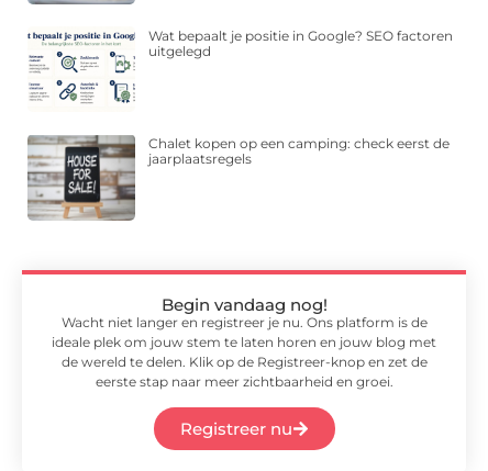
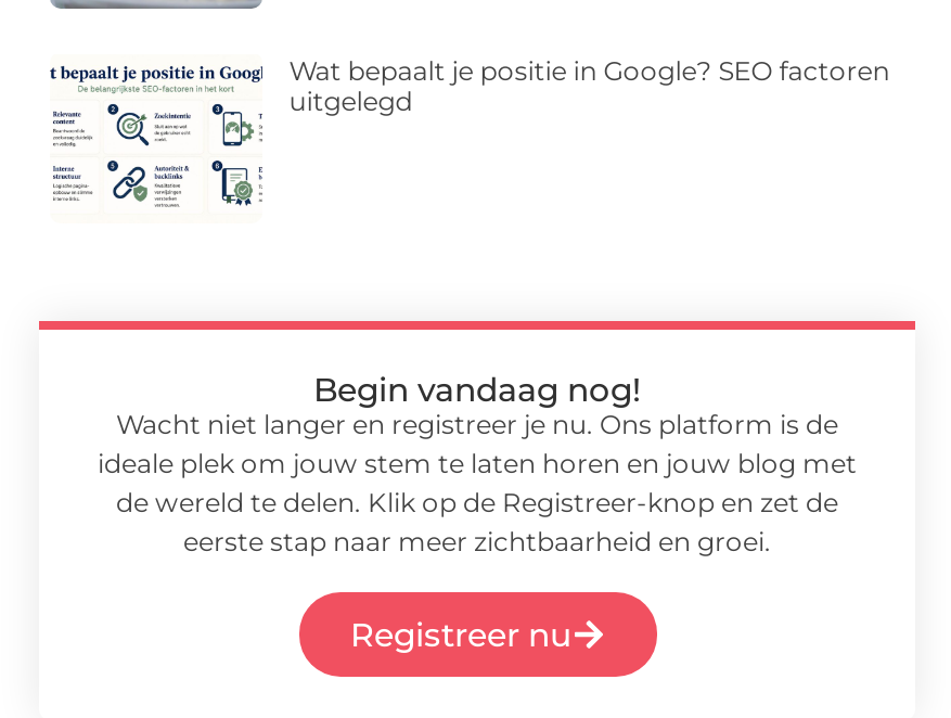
[26,134,450,222] [image] | Chalet kopen op een camping: check eerst de | jaarplaatsregels -> none

